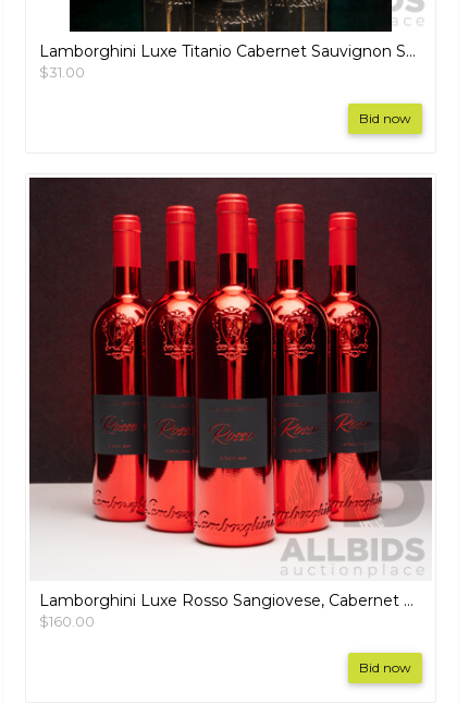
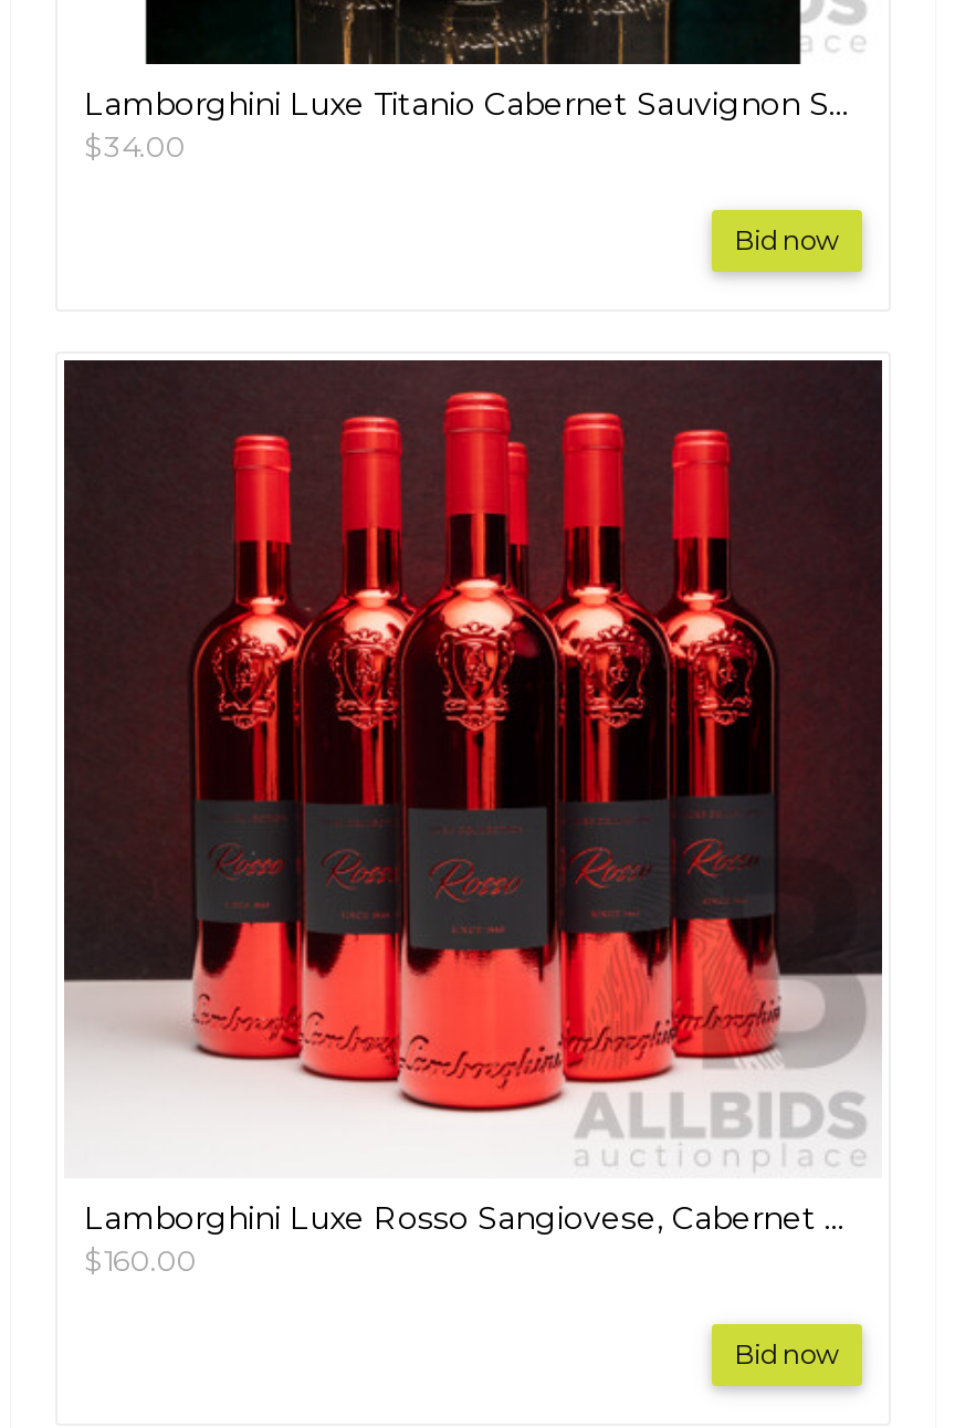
[39,63,85,81] $31.00 -> [84,128,186,163] $34.00

